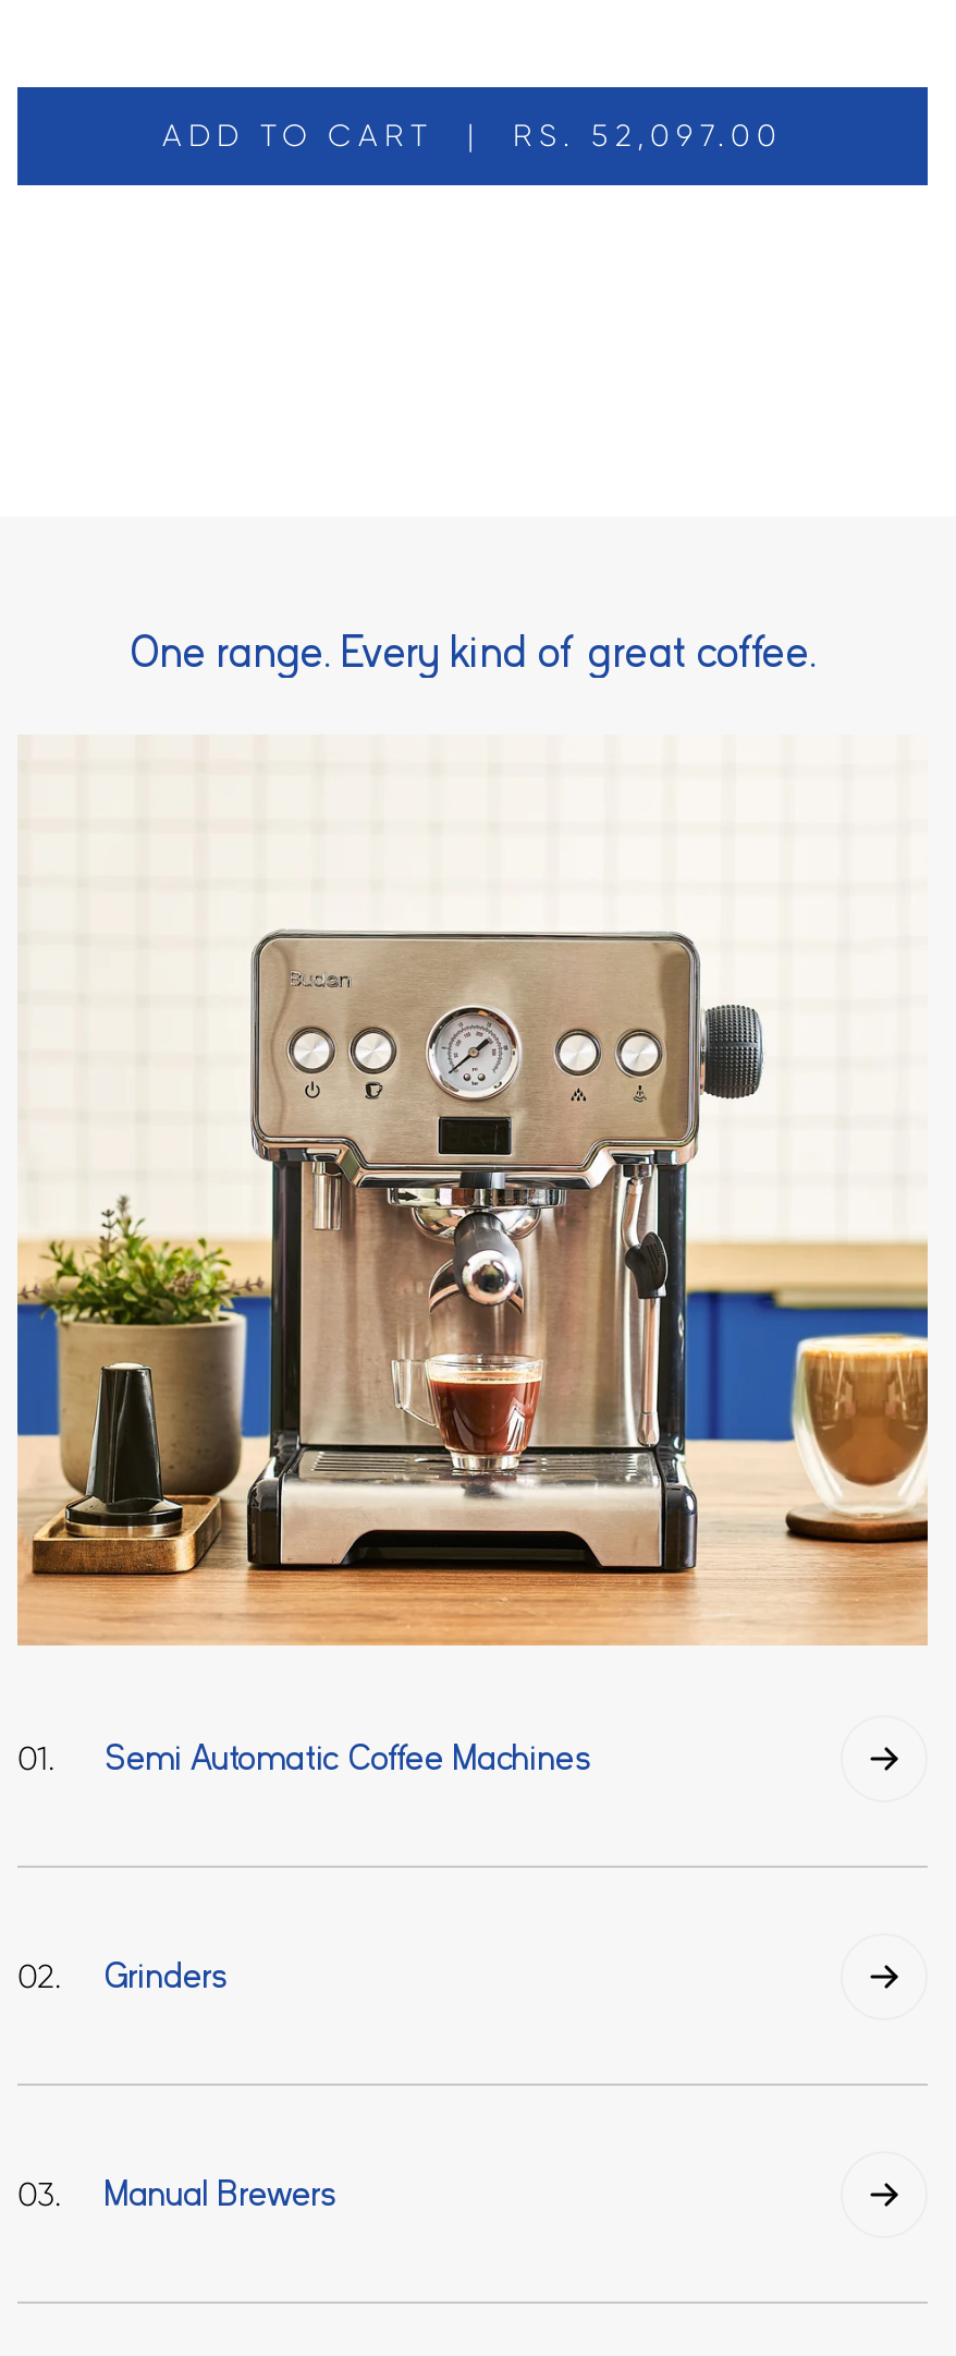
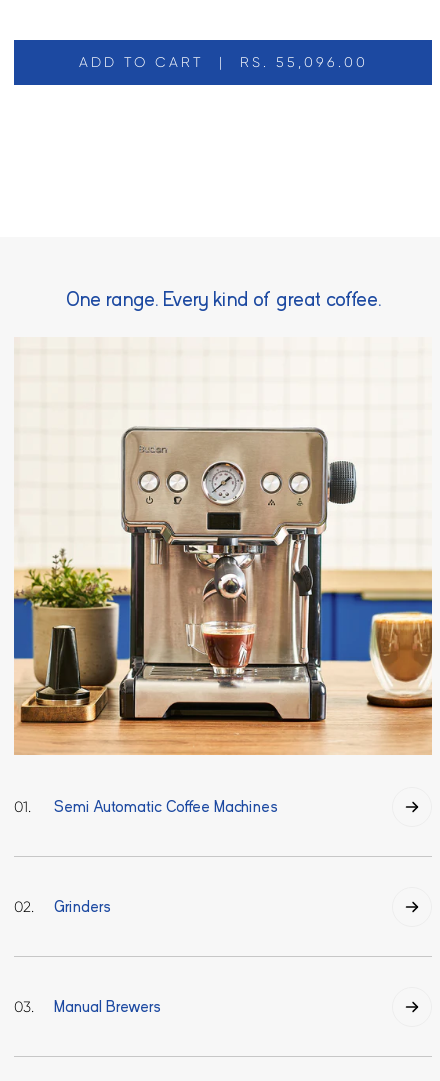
[513,117,783,152] RS. 52,097.00 -> [239,54,367,70] RS. 55,096.00

